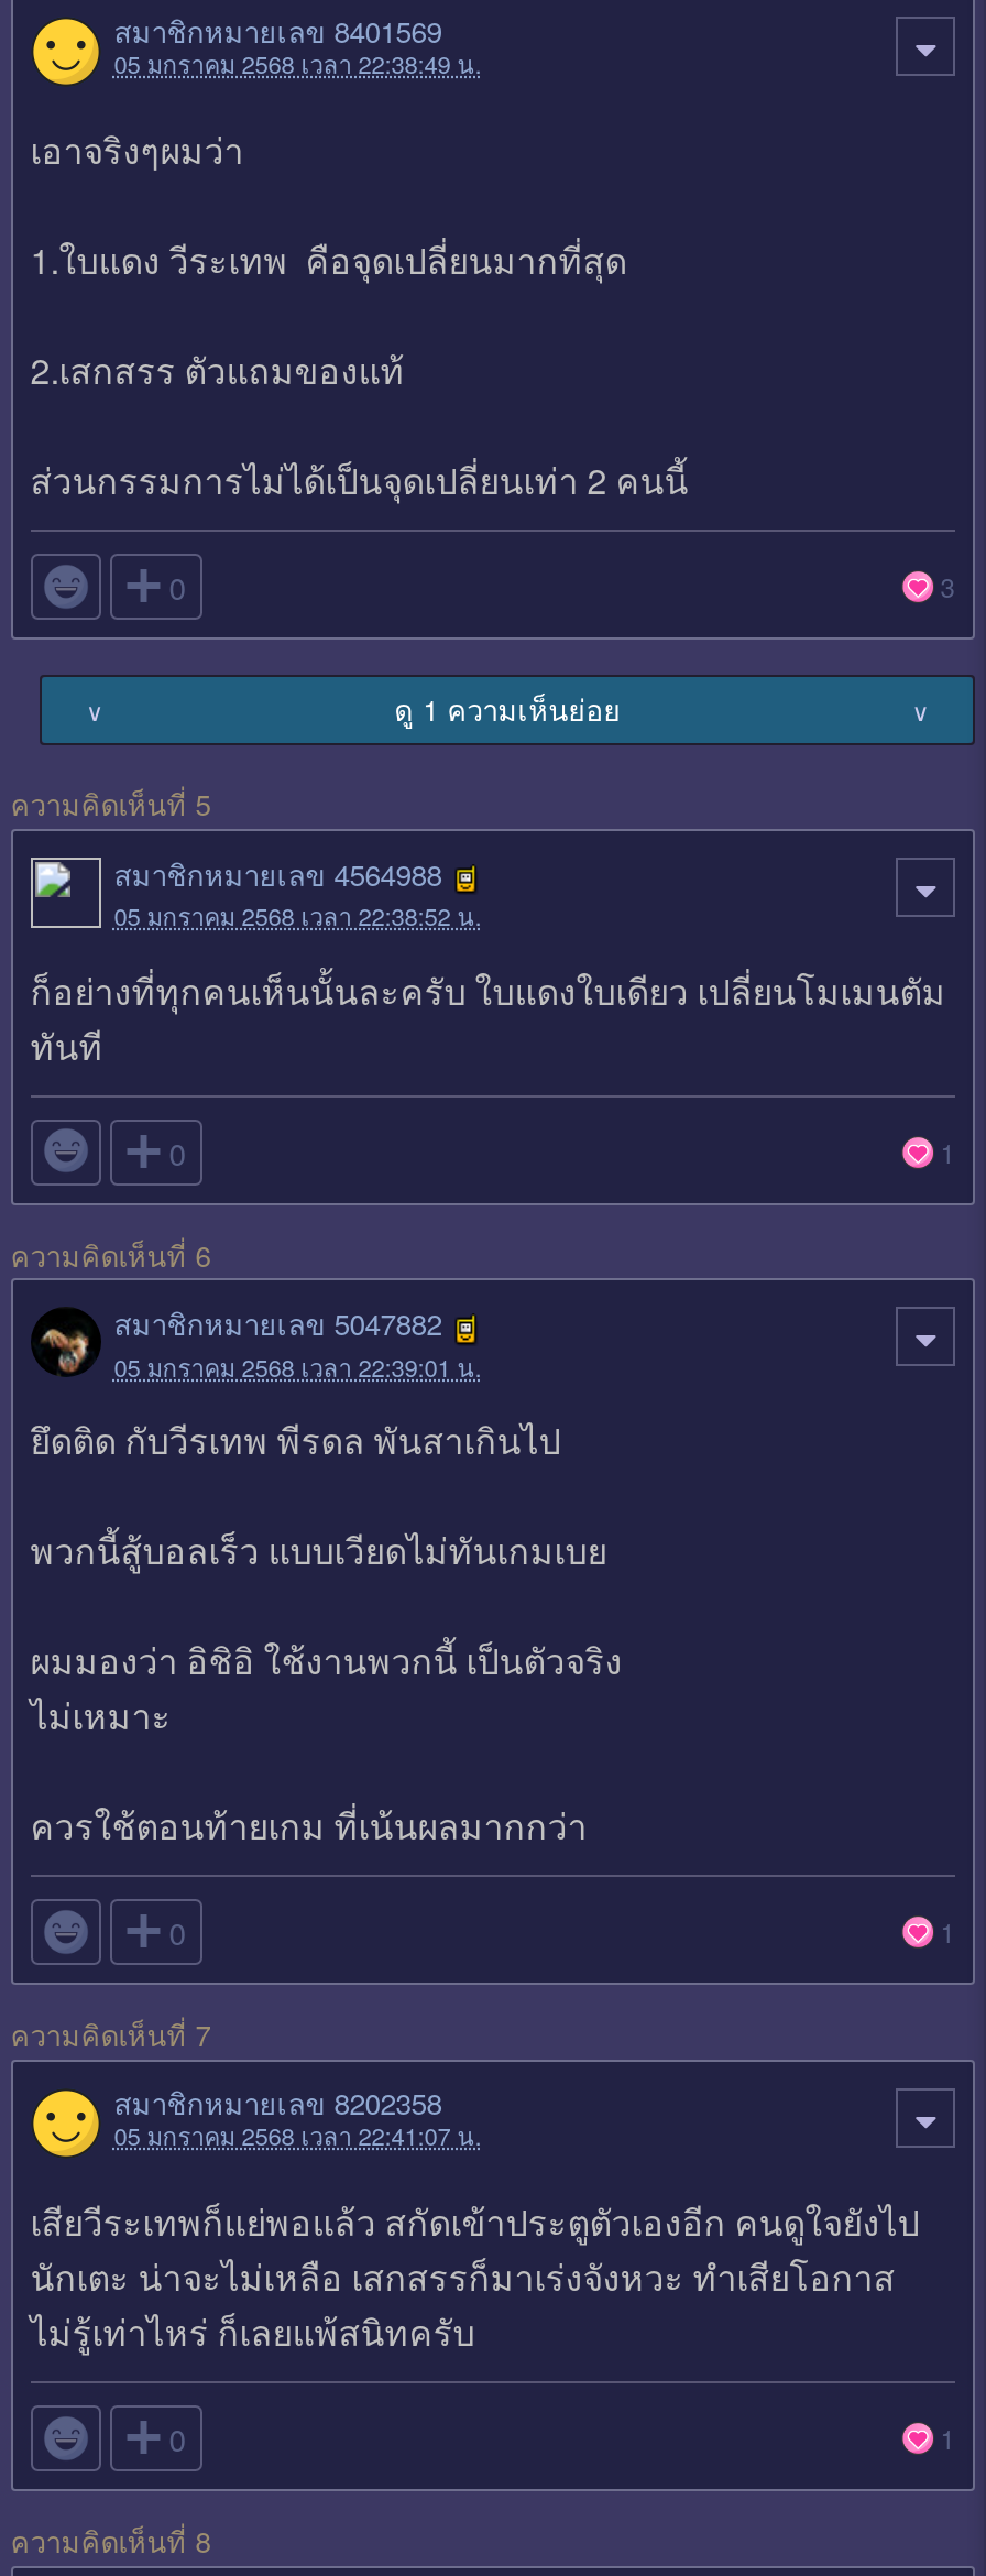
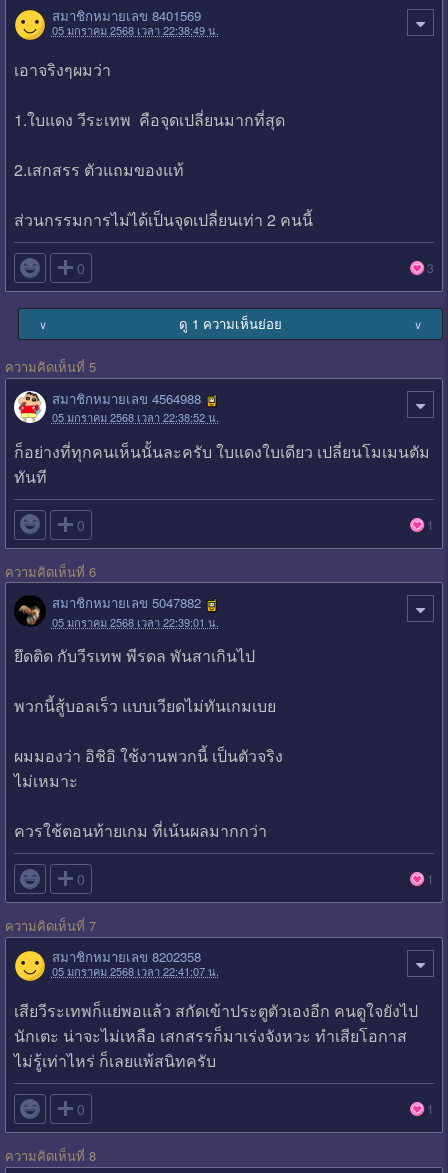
[29,855,103,930] [image] -> [13,391,46,424] [image]

